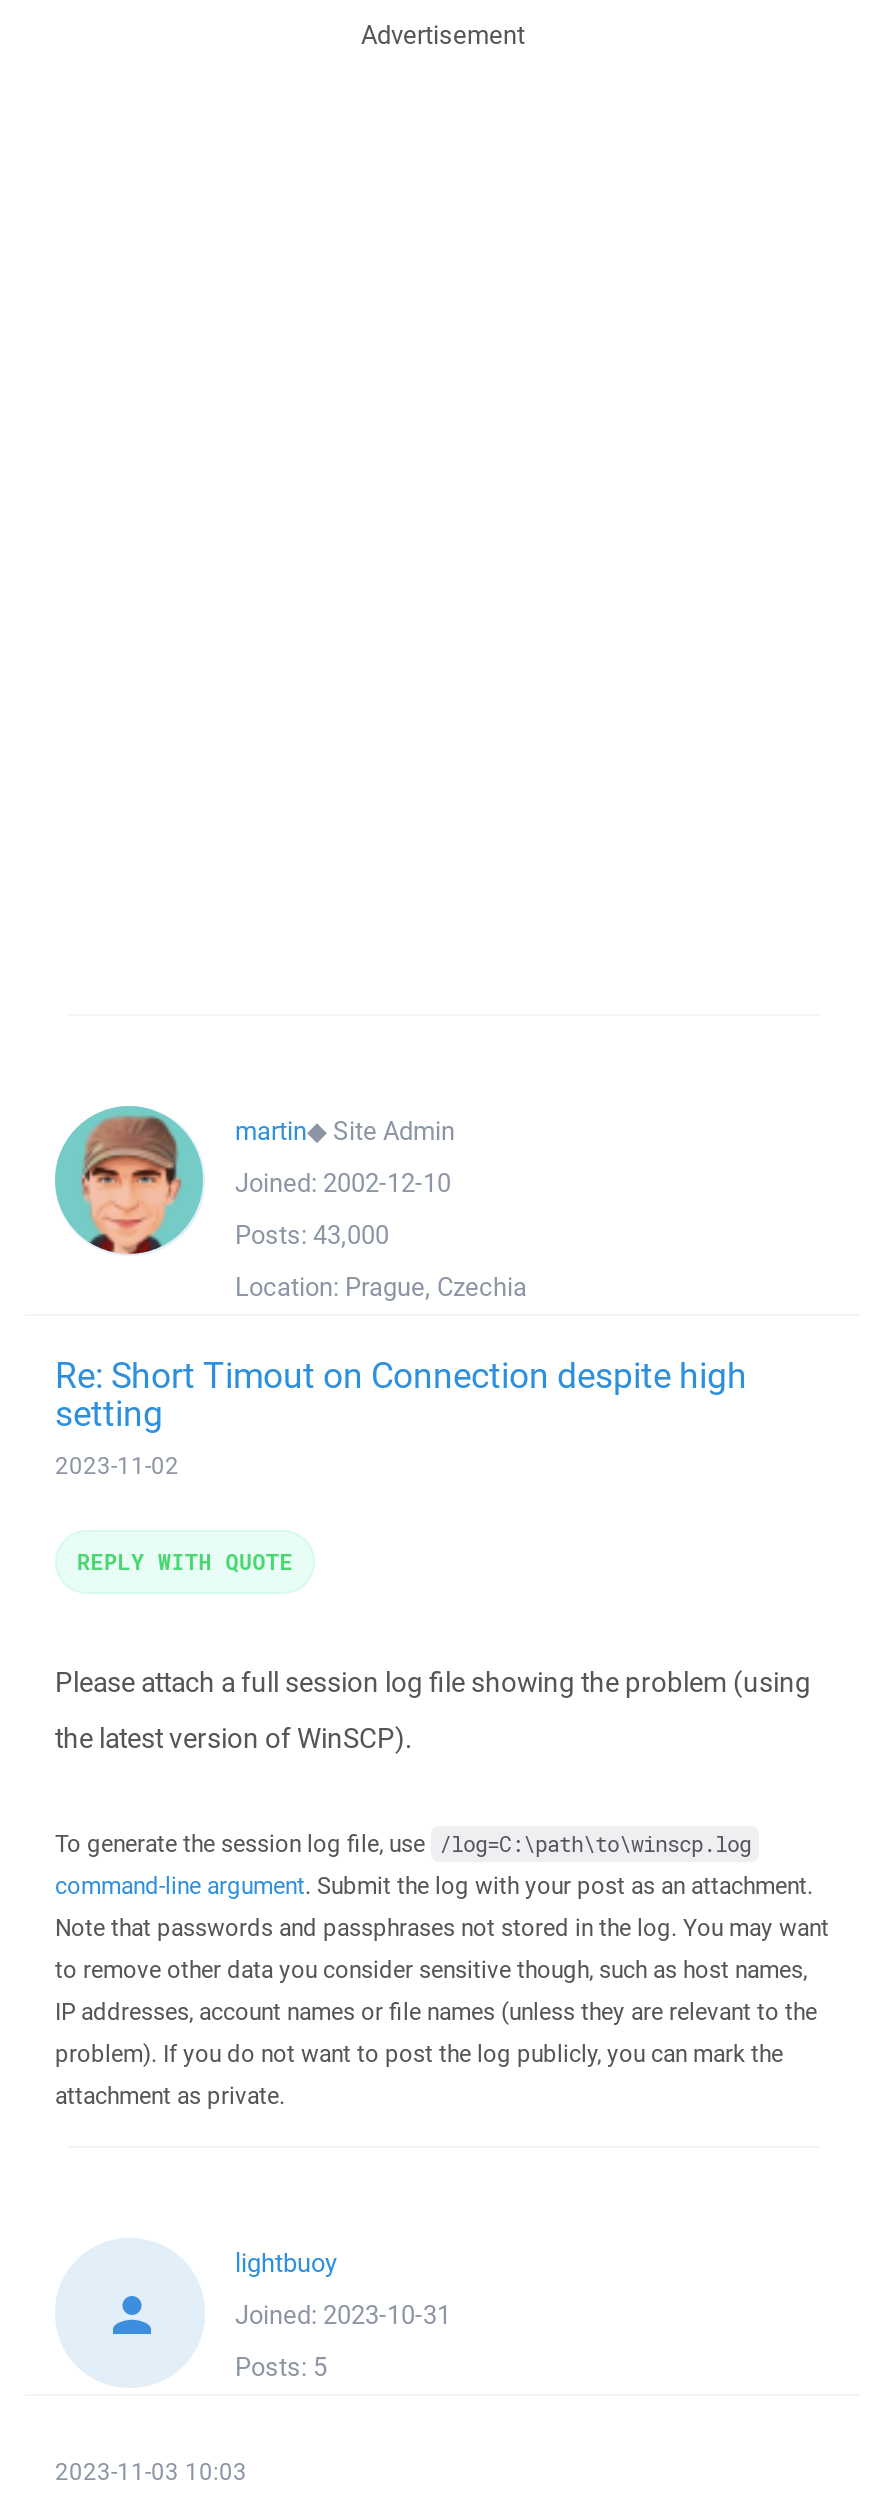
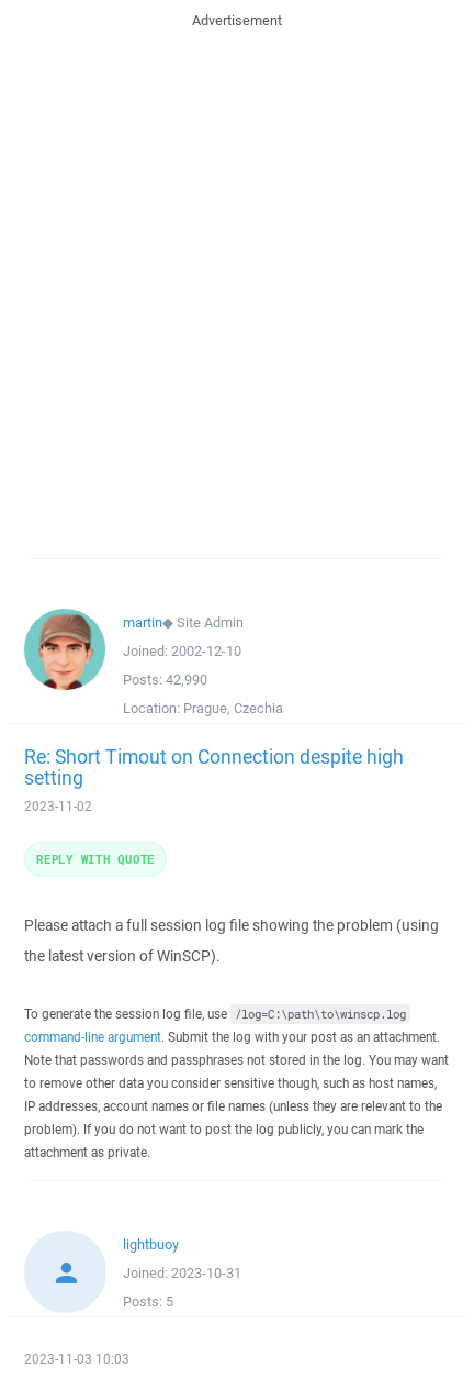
[235,1218,389,1252] Posts: 43,000 -> [123,670,207,689] Posts: 42,990

